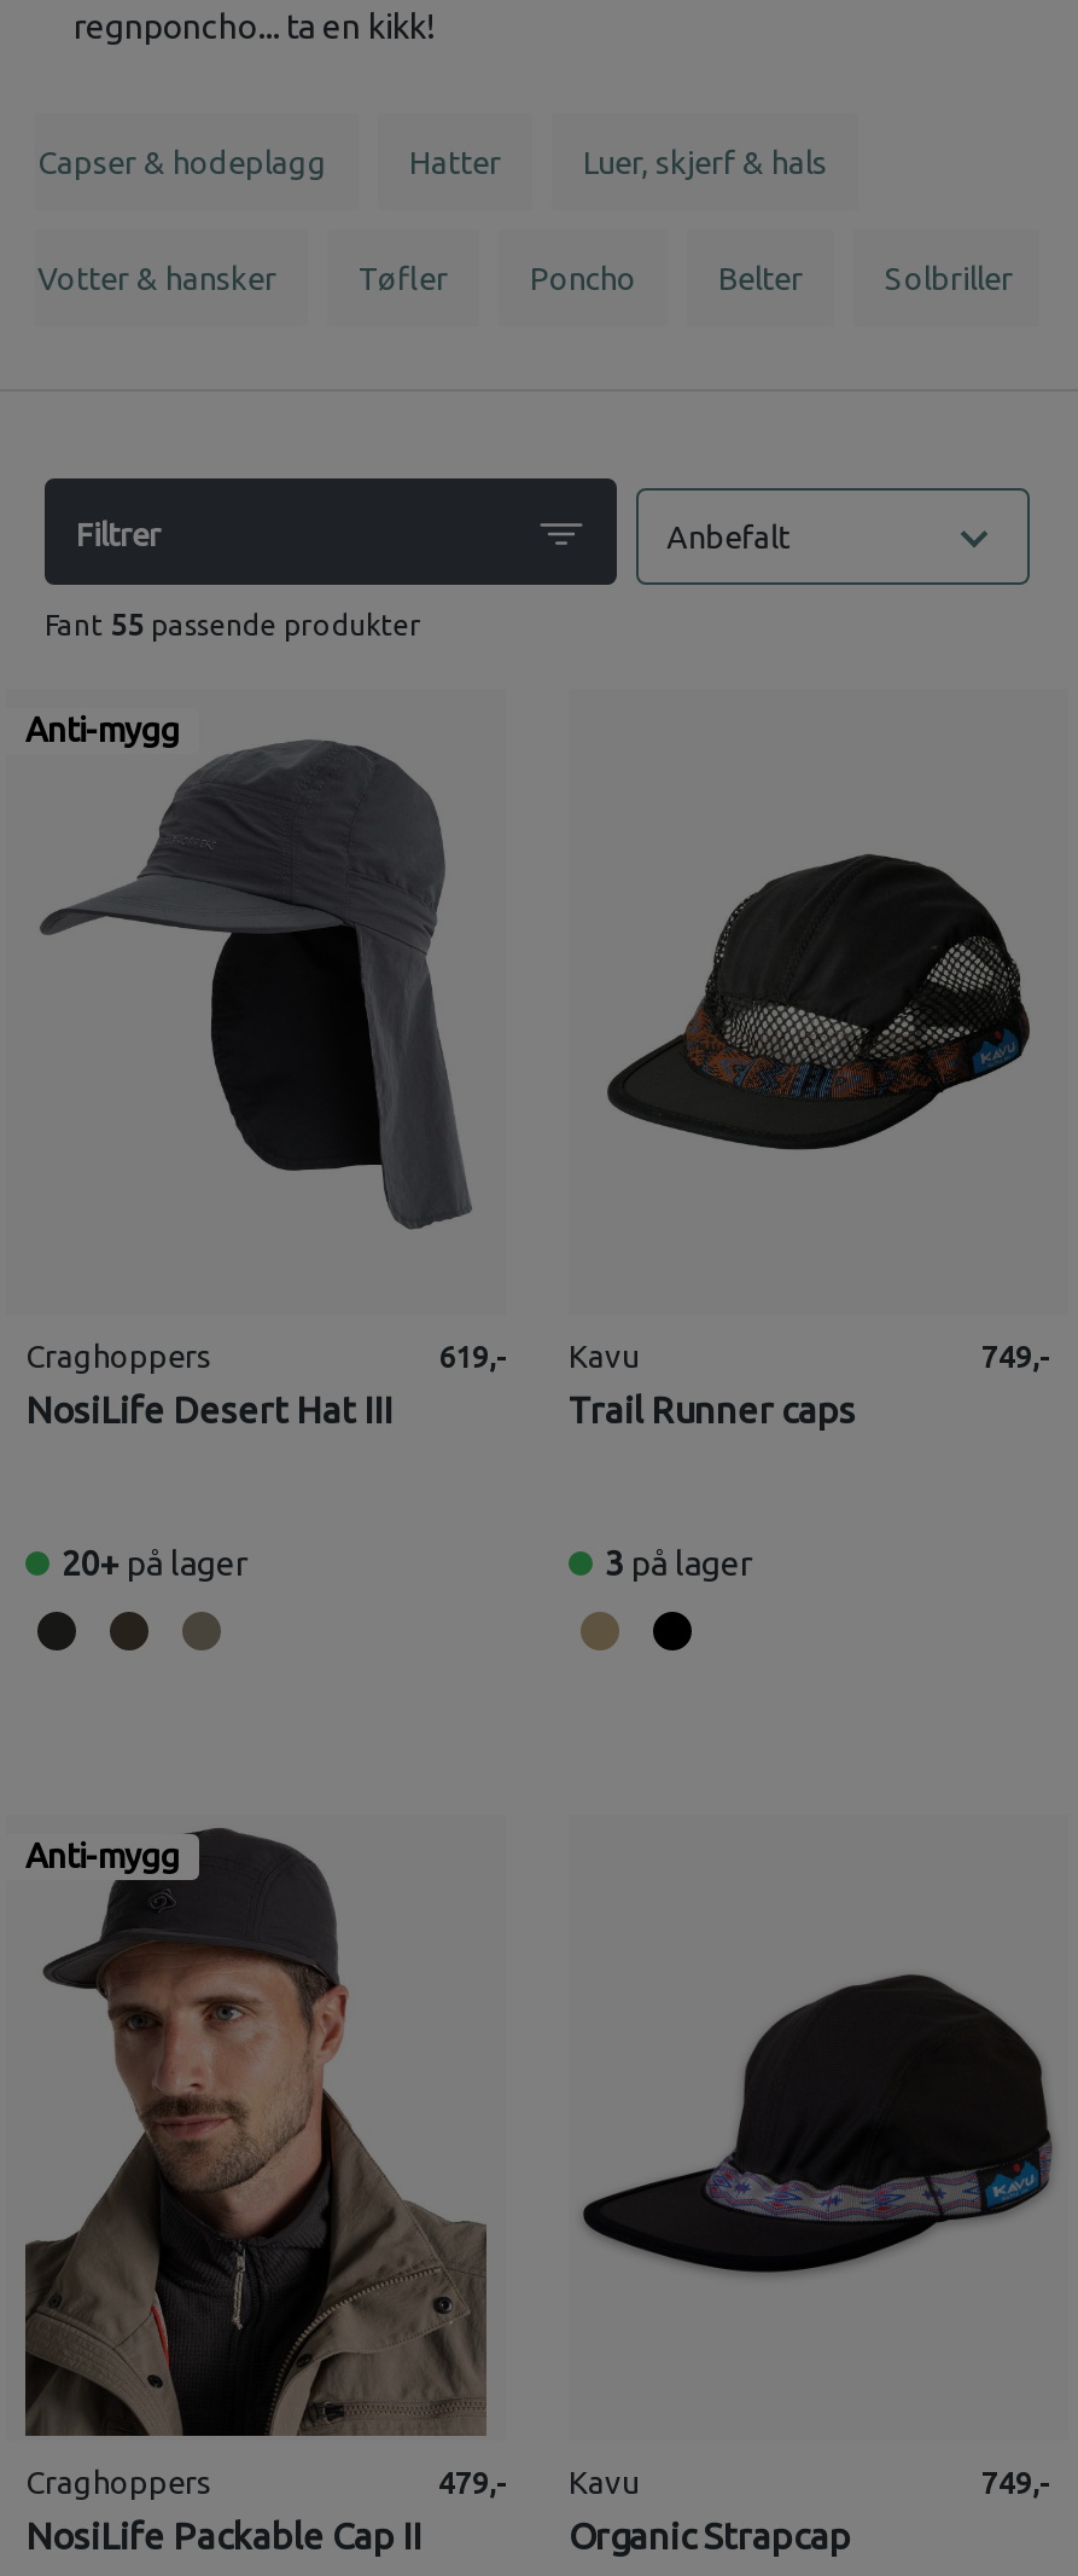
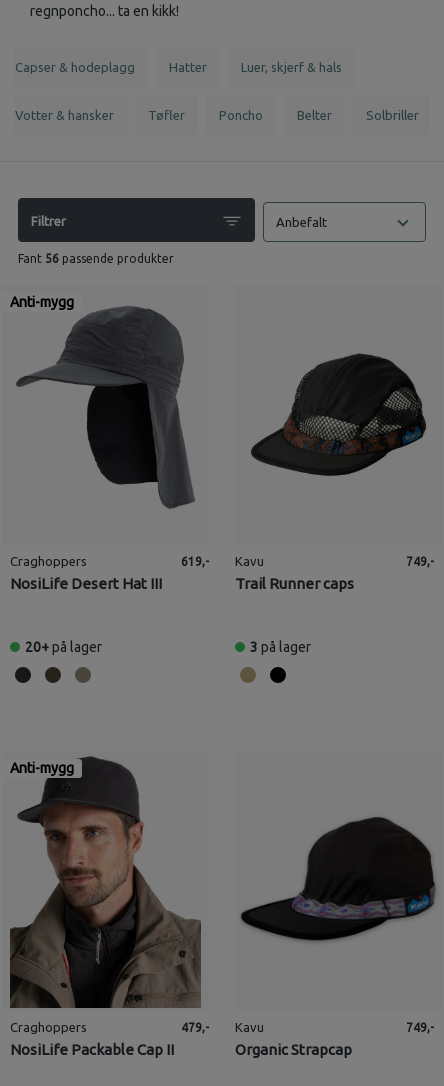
[45,609,421,641] Fant 55 passende produkter -> [18,252,174,265] Fant 56 passende produkter

